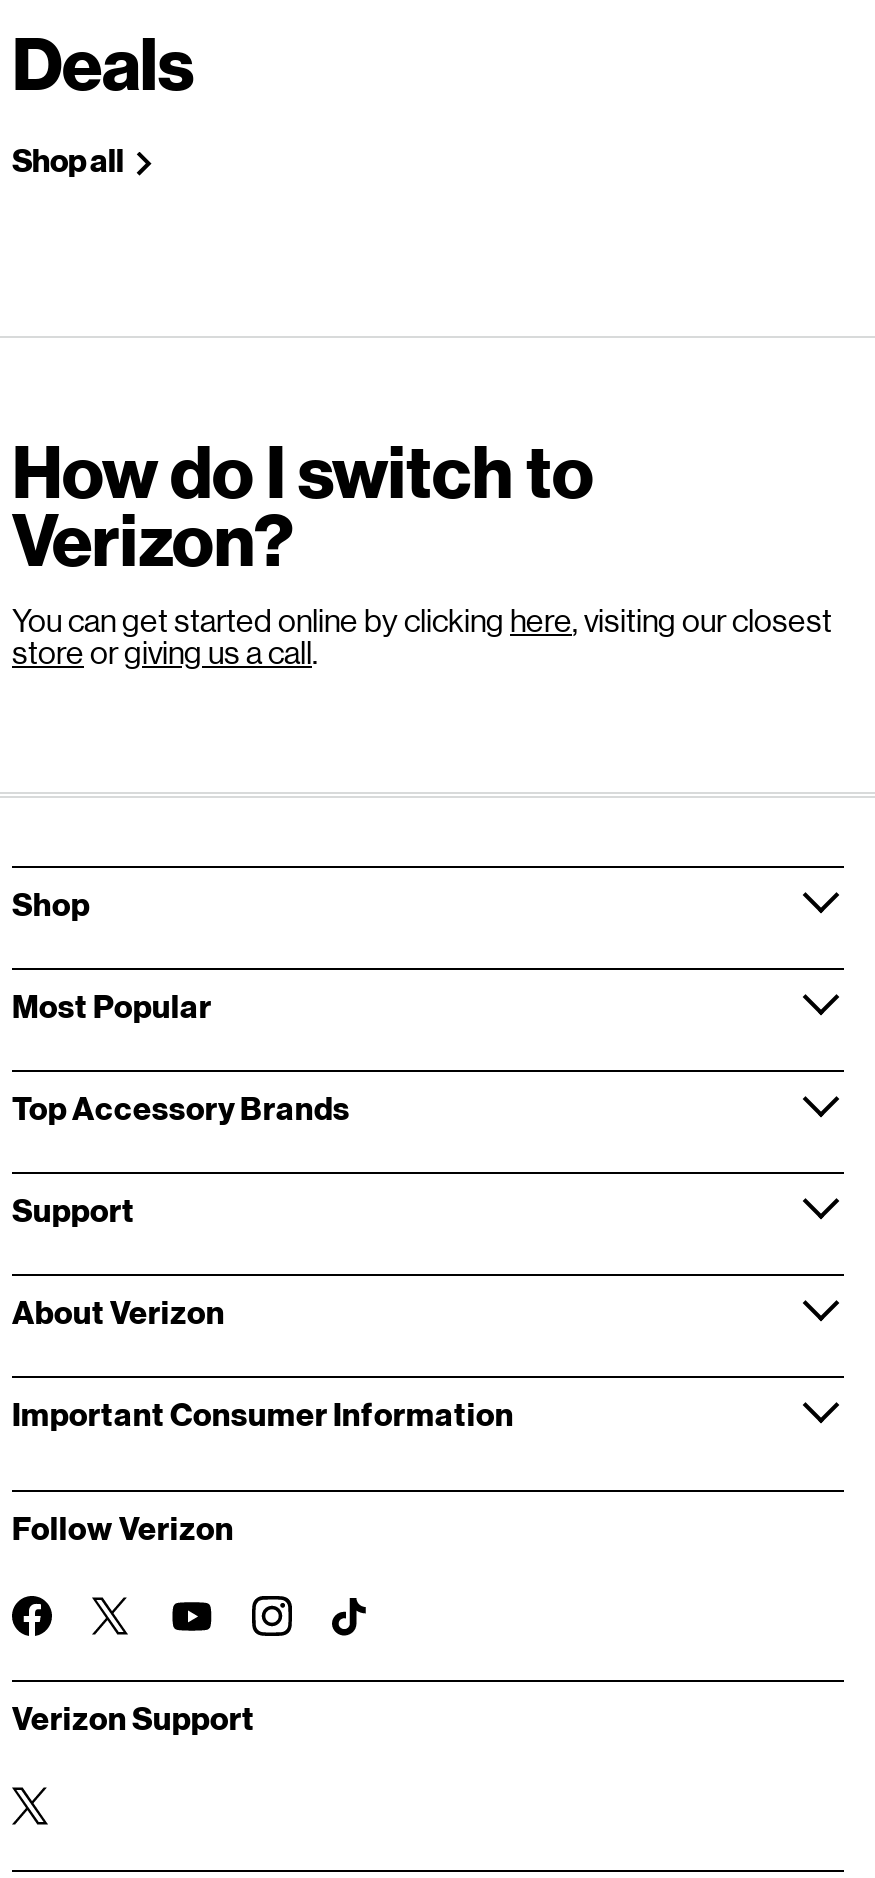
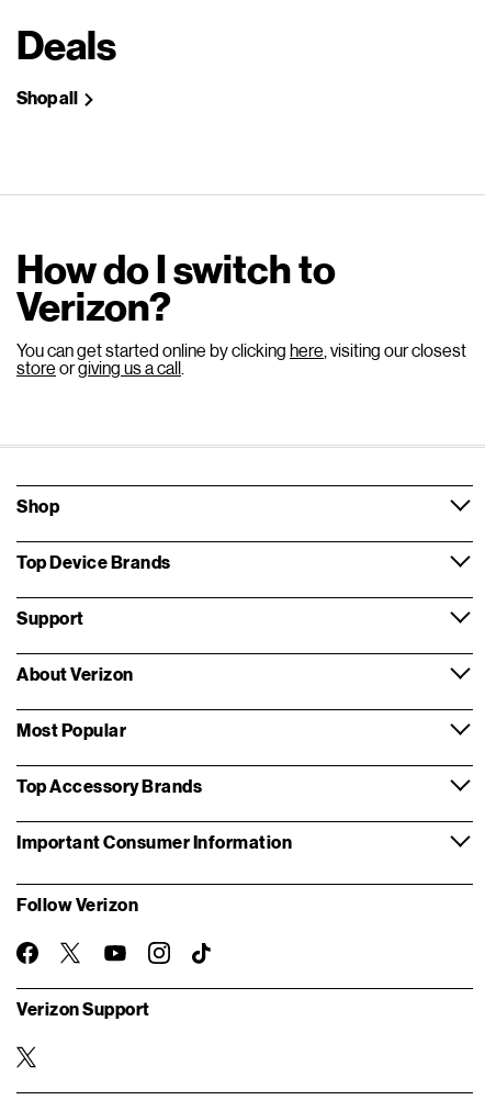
none -> [16,551,171,572] Top Device Brands
moved [12,985,350,1125] -> [16,719,202,795]: Most Popular | Top Accessory Brands
moved [12,1189,225,1329] -> [16,607,133,683]: Support | About Verizon

